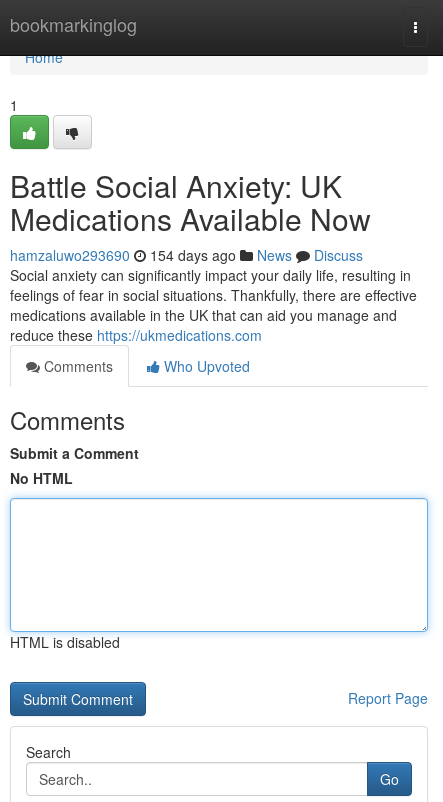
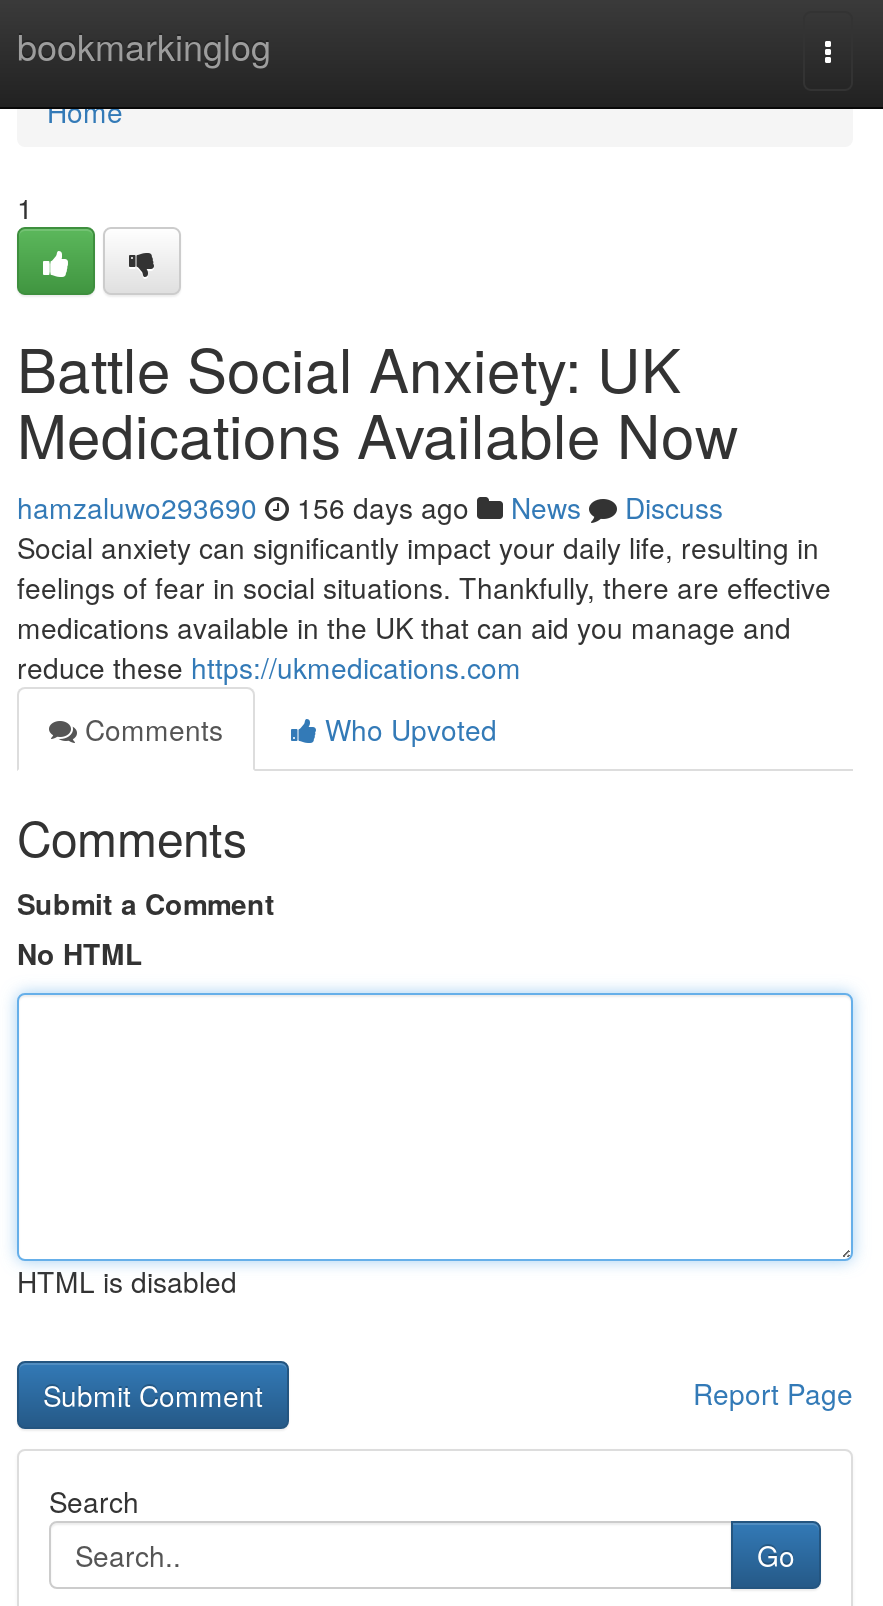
[10,245,363,265] hamzaluwo293690 154 days ago News Discuss -> [17,487,723,527] hamzaluwo293690 156 days ago News Discuss

